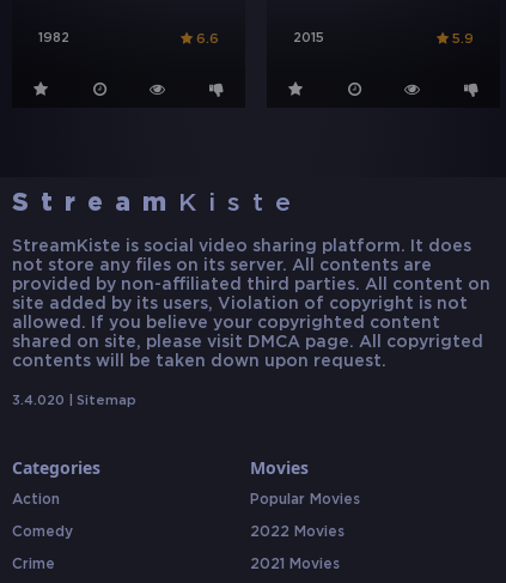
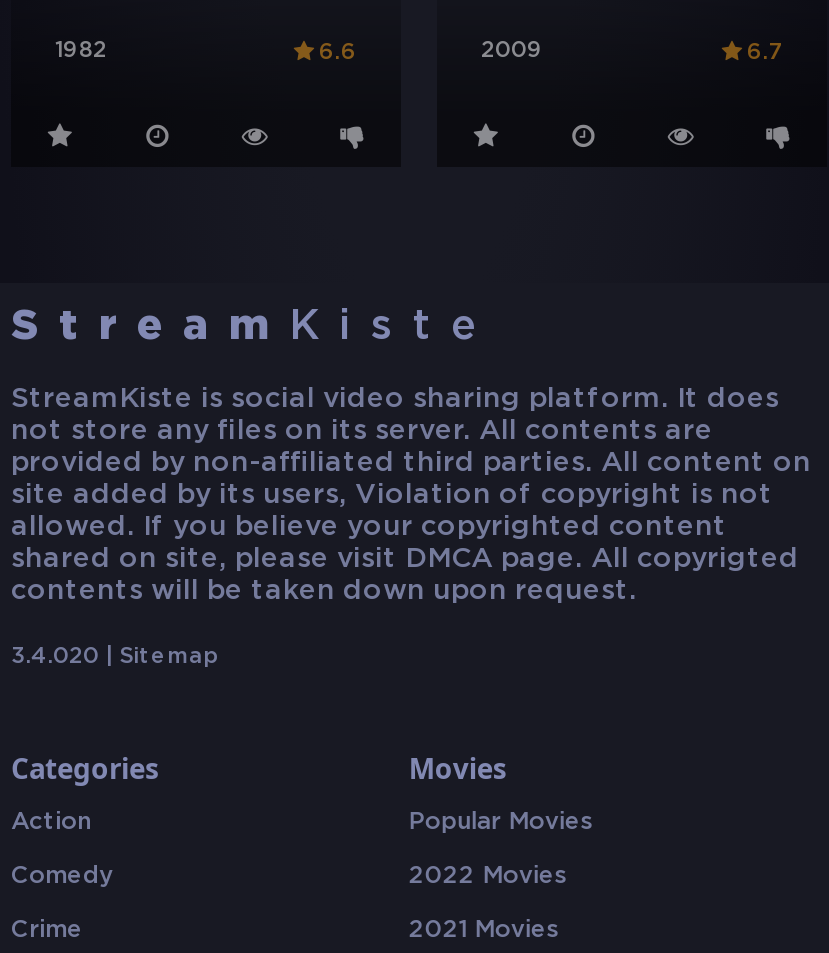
[293,33,474,46] 2015 | 5.9 -> [481,42,783,64] 2009 | 6.7

